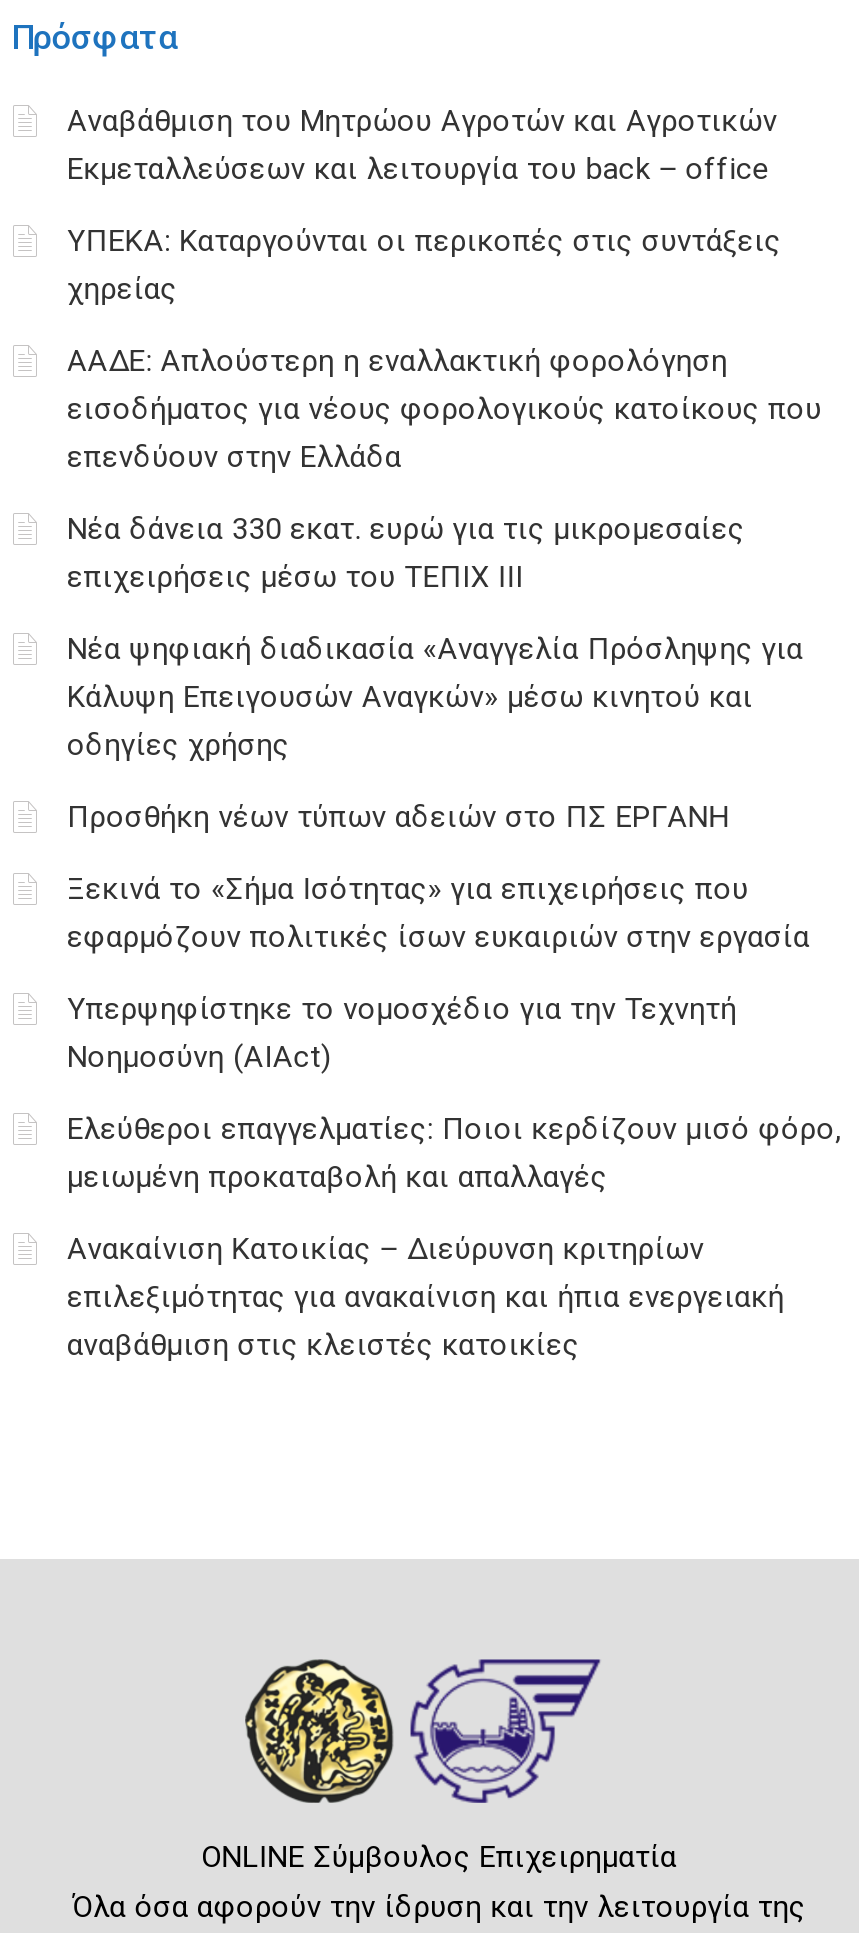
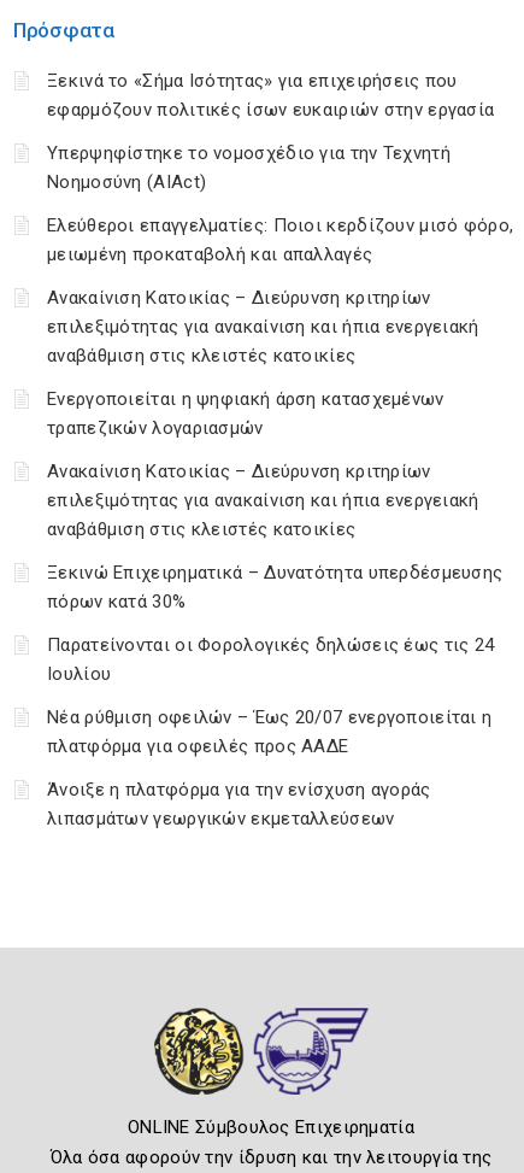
[67,103,822,835] Αναβάθμιση του Μητρώου Αγροτών και Αγροτικών | Εκμεταλλεύσεων και λειτουργία του back – office | ΥΠΕΚΑ: Καταργούνται οι περικοπές στις συντάξεις | χηρείας | ΑΑΔΕ: Απλούστερη η εναλλακτική φορολόγηση | εισοδήματος για νέους φορολογικούς κατοίκους που | επενδύουν στην Ελλάδα | Νέα δάνεια 330 εκατ. ευρώ για τις μικρομεσαίες | επιχειρήσεις μέσω του ΤΕΠΙΧ ΙΙΙ | Νέα ψηφιακή διαδικασία «Αναγγελία Πρόσληψης για | Κάλυψη Επειγουσών Αναγκών» μέσω κινητού και | οδηγίες χρήσης | Προσθήκη νέων τύπων αδειών στο ΠΣ ΕΡΓΑΝΗ -> none
moved [67,871,842,1363] -> [47,70,514,366]: Ξεκινά το «Σήμα Ισότητας» για επιχειρήσεις που | εφαρμόζουν πολιτικές ίσων ευκαιριών στην εργασία | Υπερψηφίστηκε το νομοσχέδιο για την Τεχνητή | ... | επιλεξιμότητας για ανακαίνιση και ήπια ενεργειακή | αναβάθμιση στις κλειστές κατοικίες
none -> [47,388,503,829] Ενεργοποιείται η ψηφιακή άρση κατασχεμένων | τραπεζικών λογαριασμών | Ανακαίνιση Κατοικίας – Διεύρυνση κριτηρίων | επιλεξιμότητας για ανακαίνιση και ήπια ενεργειακή | αναβάθμιση στις κλειστές κατοικίες | Ξεκινώ Επιχειρηματικά – Δυνατότητα υπερδέσμευσης | πόρων κατά 30% | Παρατείνονται οι Φορολογικές δηλώσεις έως τις 24 | Ιουλίου | Νέα ρύθμιση οφειλών – Έως 20/07 ενεργοποιείται η | πλατφόρμα για οφειλές προς ΑΑΔΕ | Άνοιξε η πλατφόρμα για την ενίσχυση αγοράς | λιπασμάτων γεωργικών εκμεταλλεύσεων

